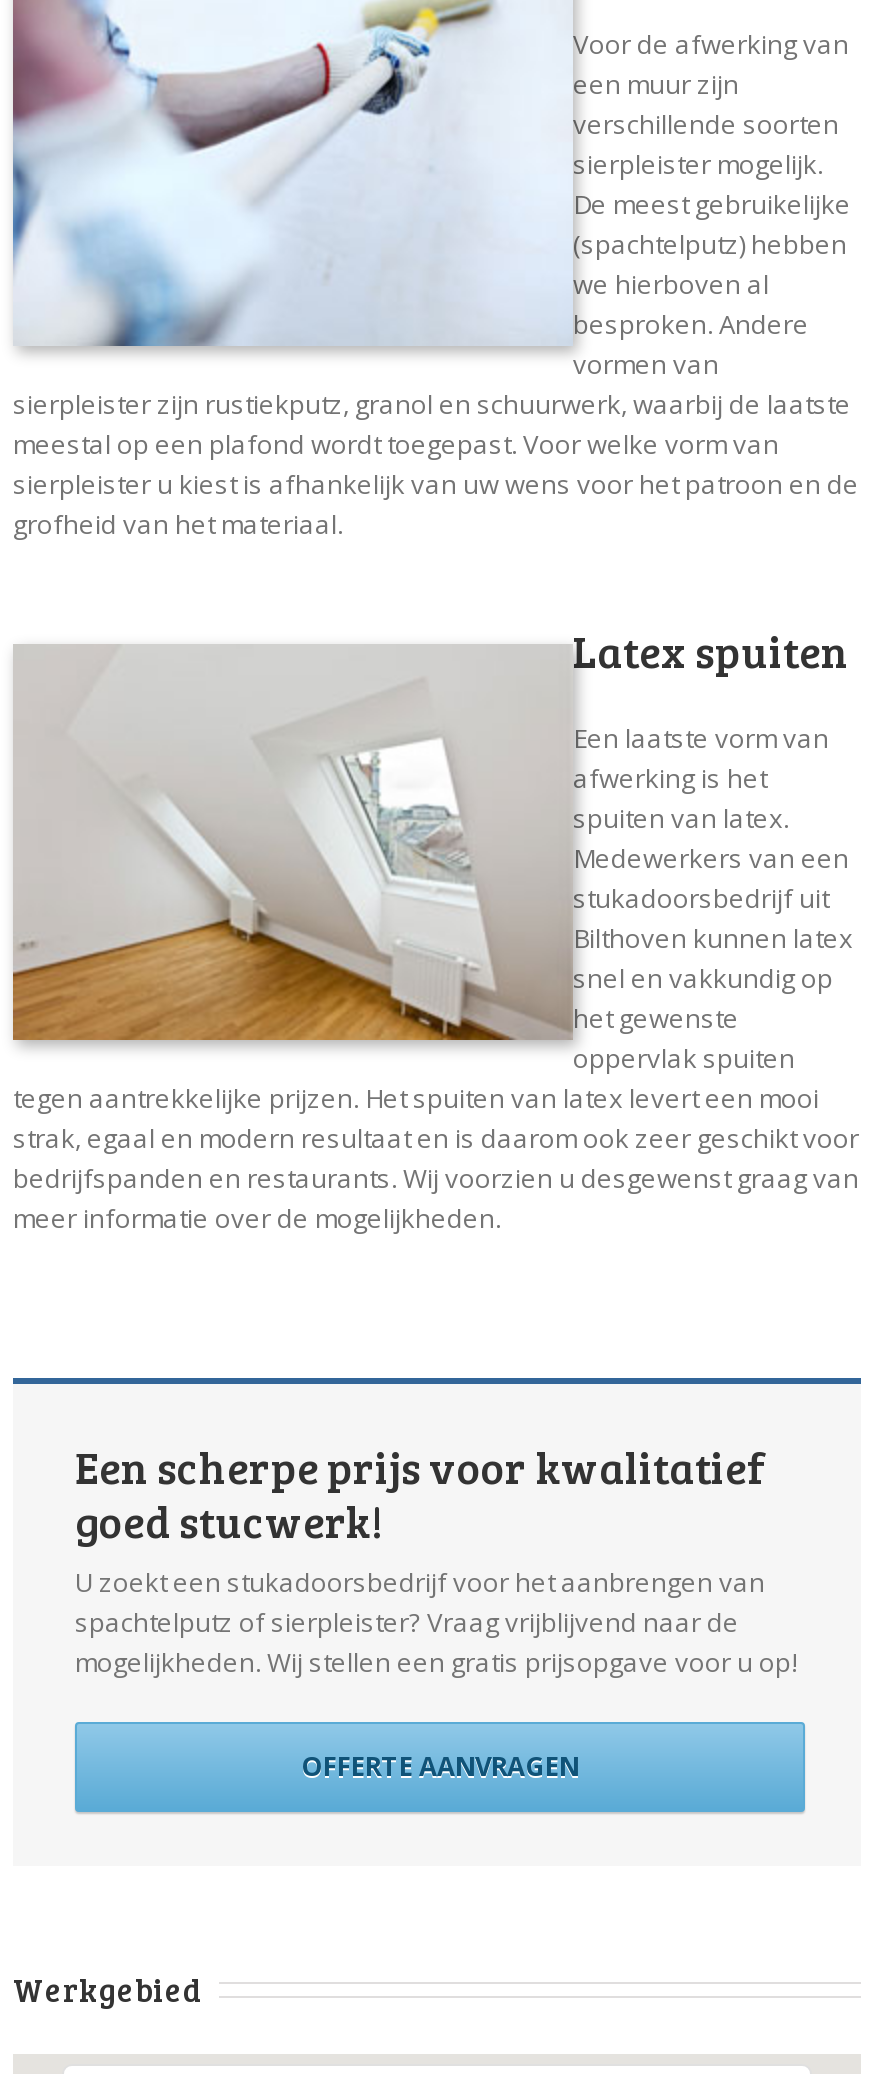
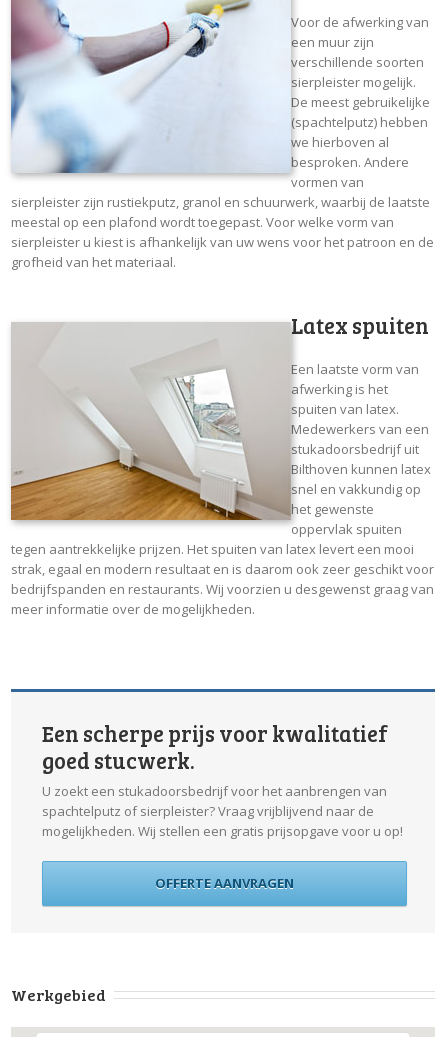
[75,1491,385,1551] goed stucwerk! -> [42,745,195,775] goed stucwerk.

